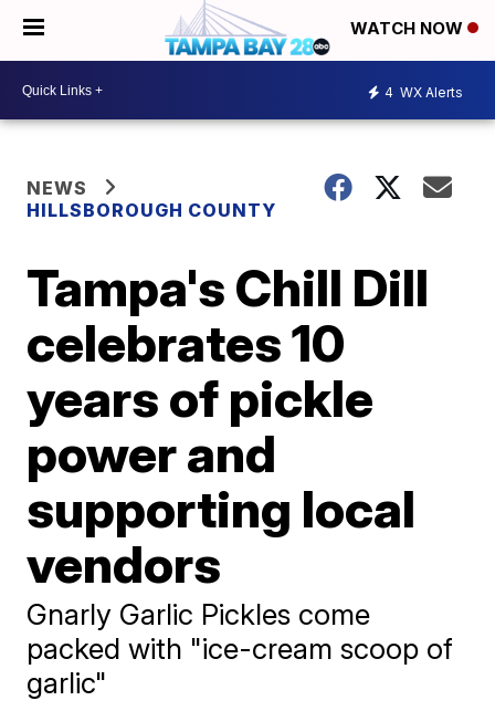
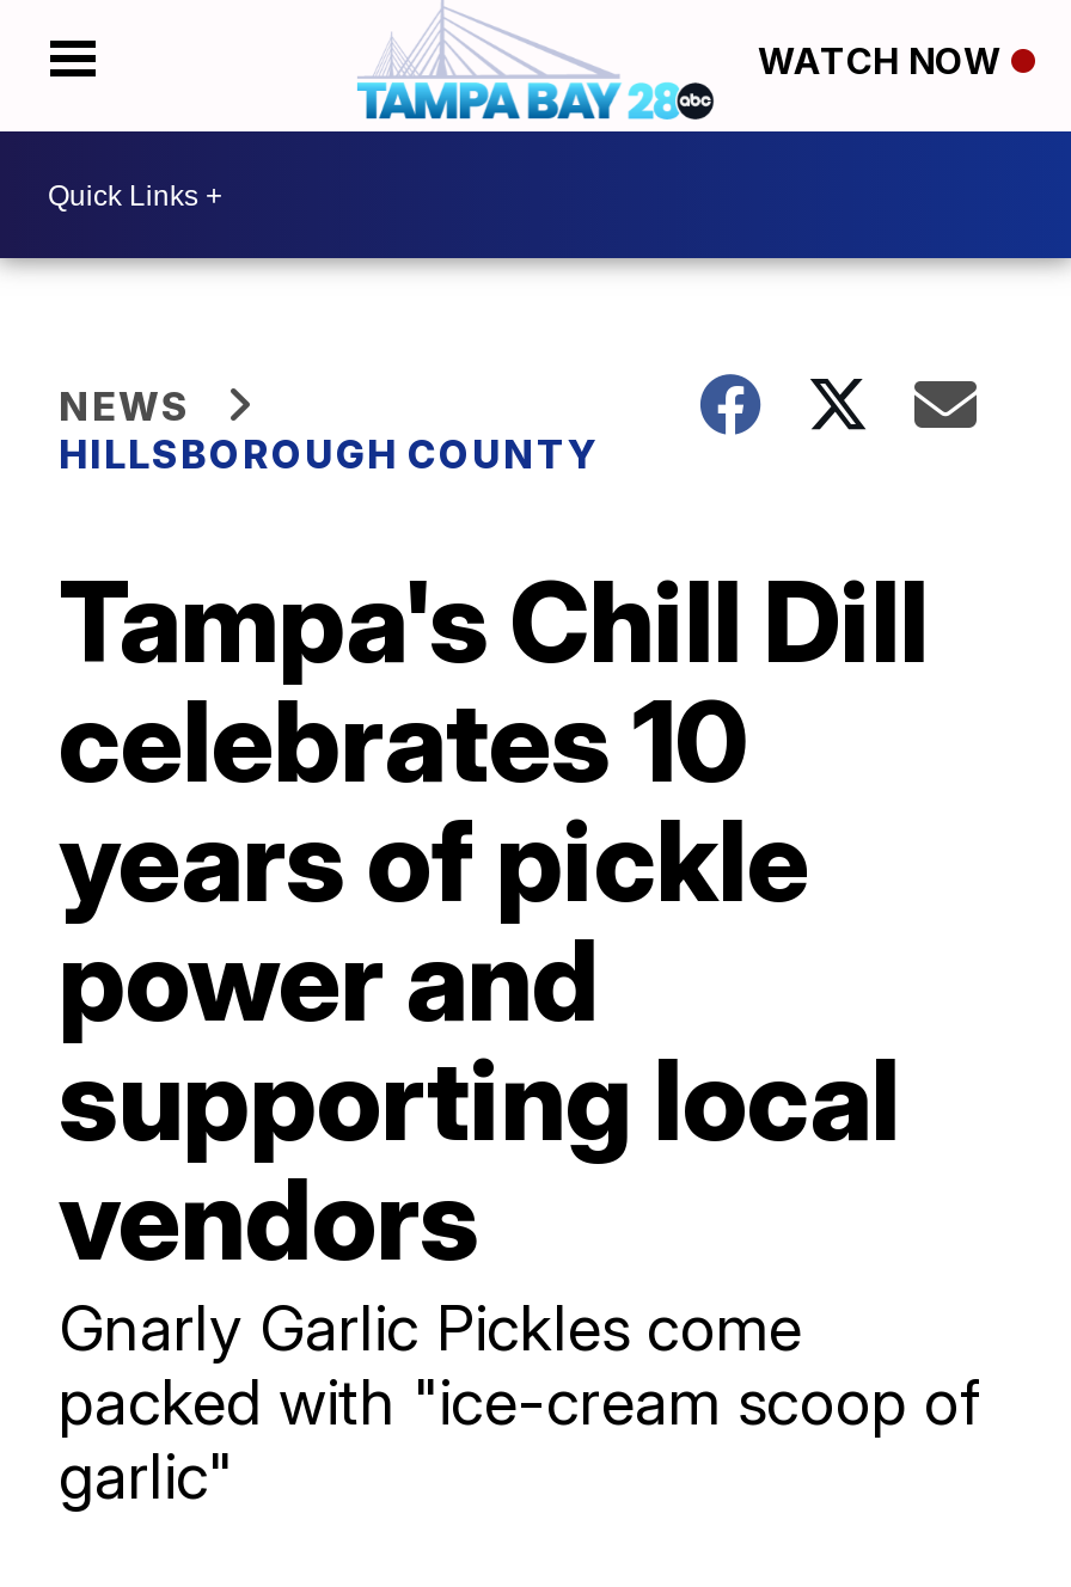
[385,83,463,100] 4 WX Alerts -> none

